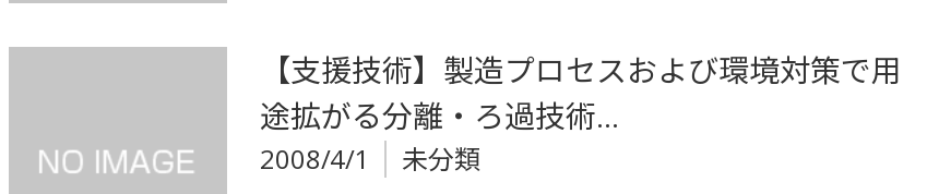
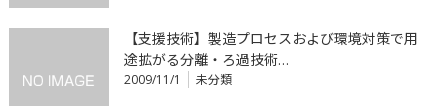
[260,140,480,177] 2008/4/1 未分類 -> [124,71,232,88] 2009/11/1 未分類

